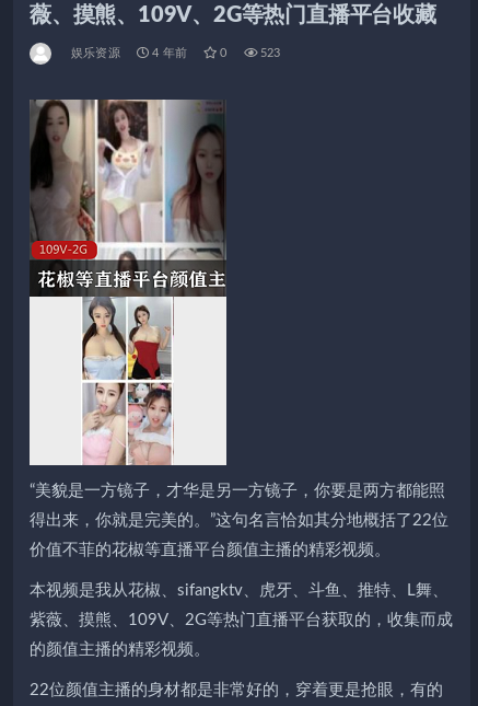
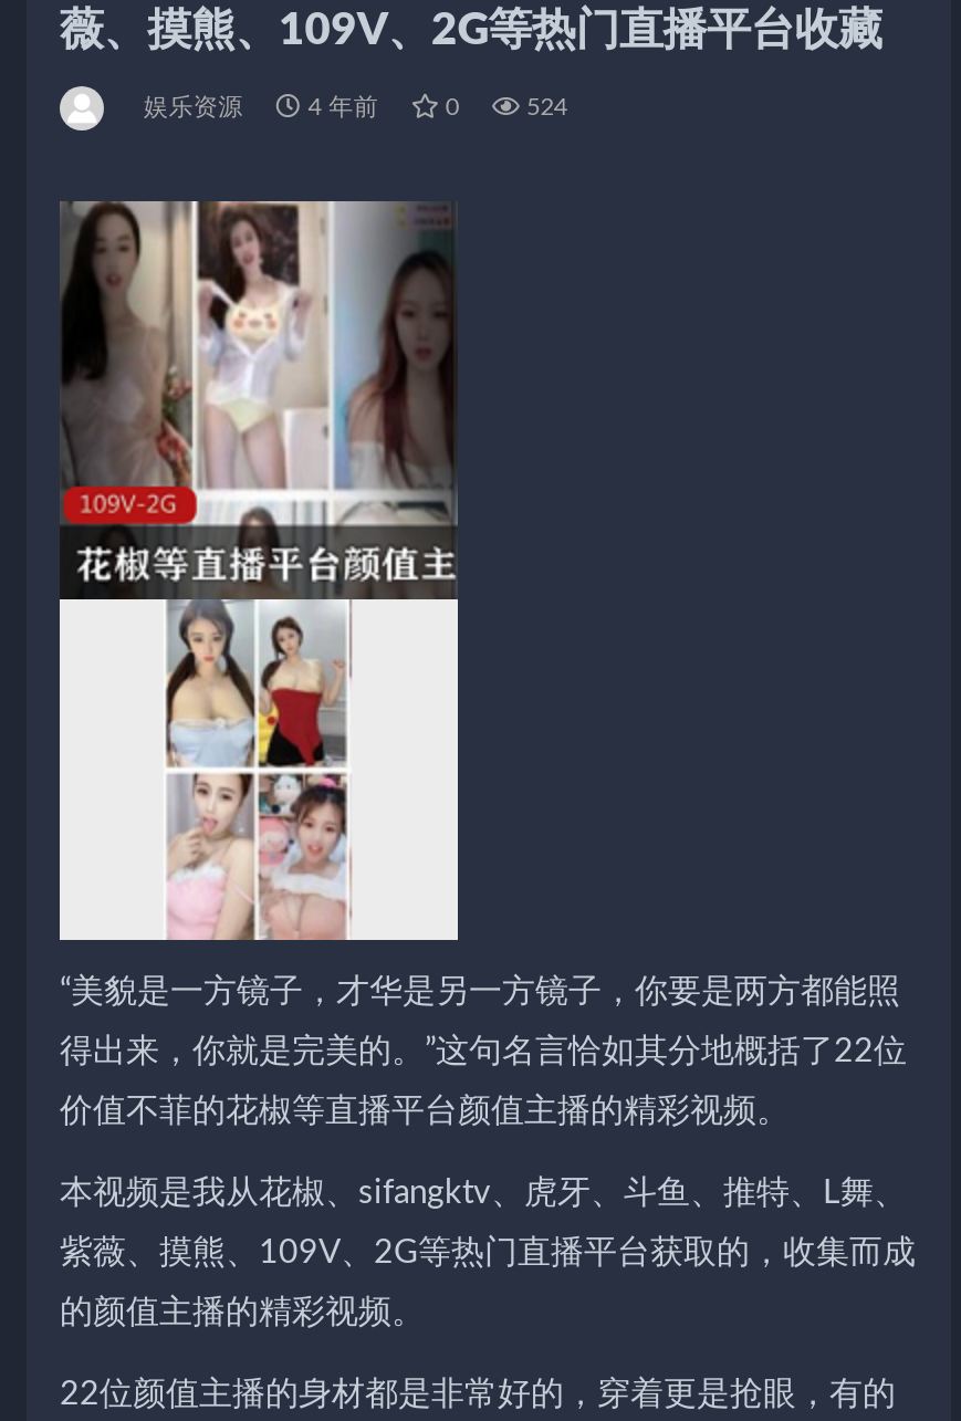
[257,47,281,59] 523 -> [519,95,568,119] 524

